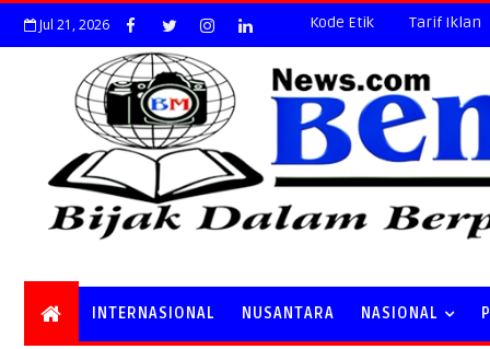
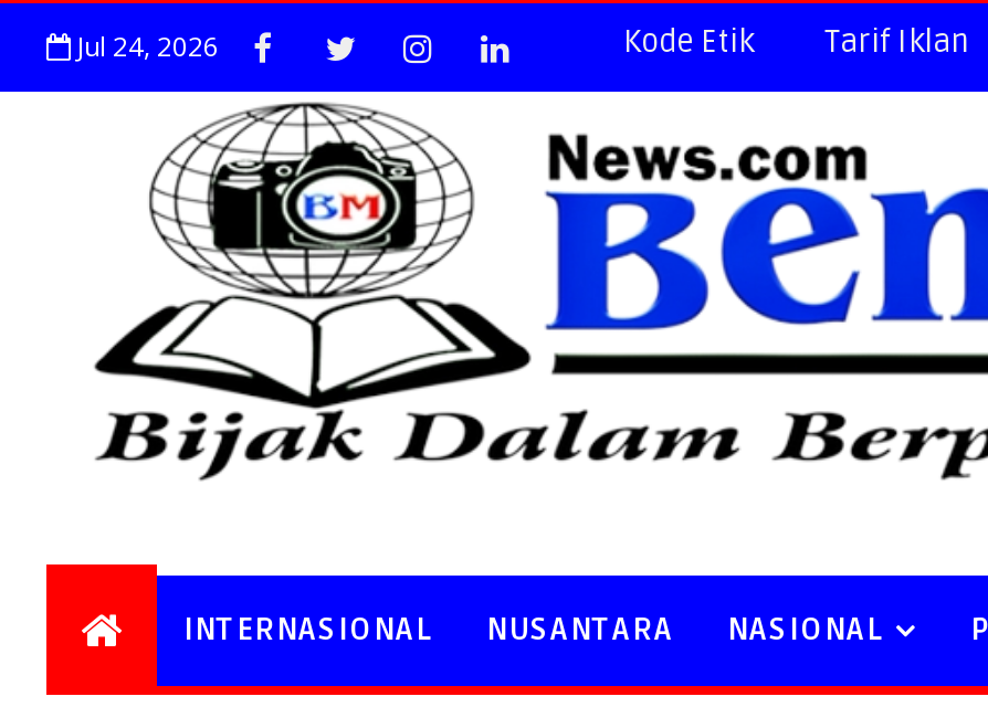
[39,15,109,34] Jul 21, 2026 -> [77,28,219,65] Jul 24, 2026

